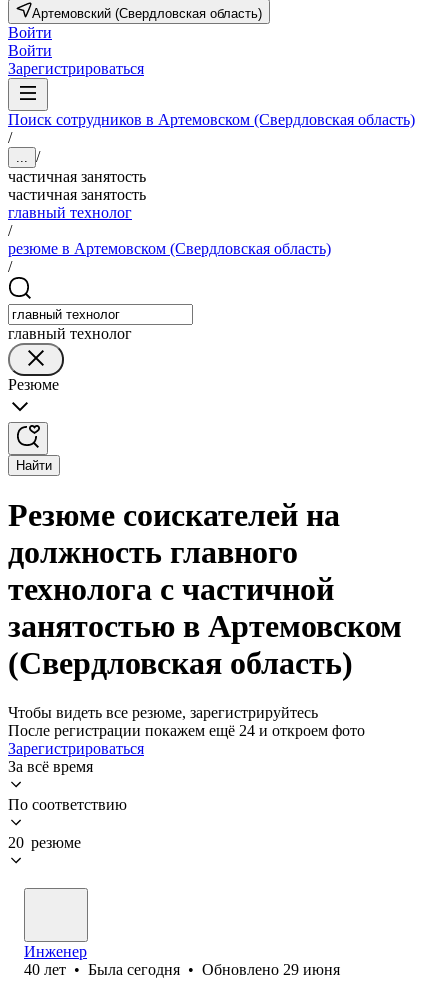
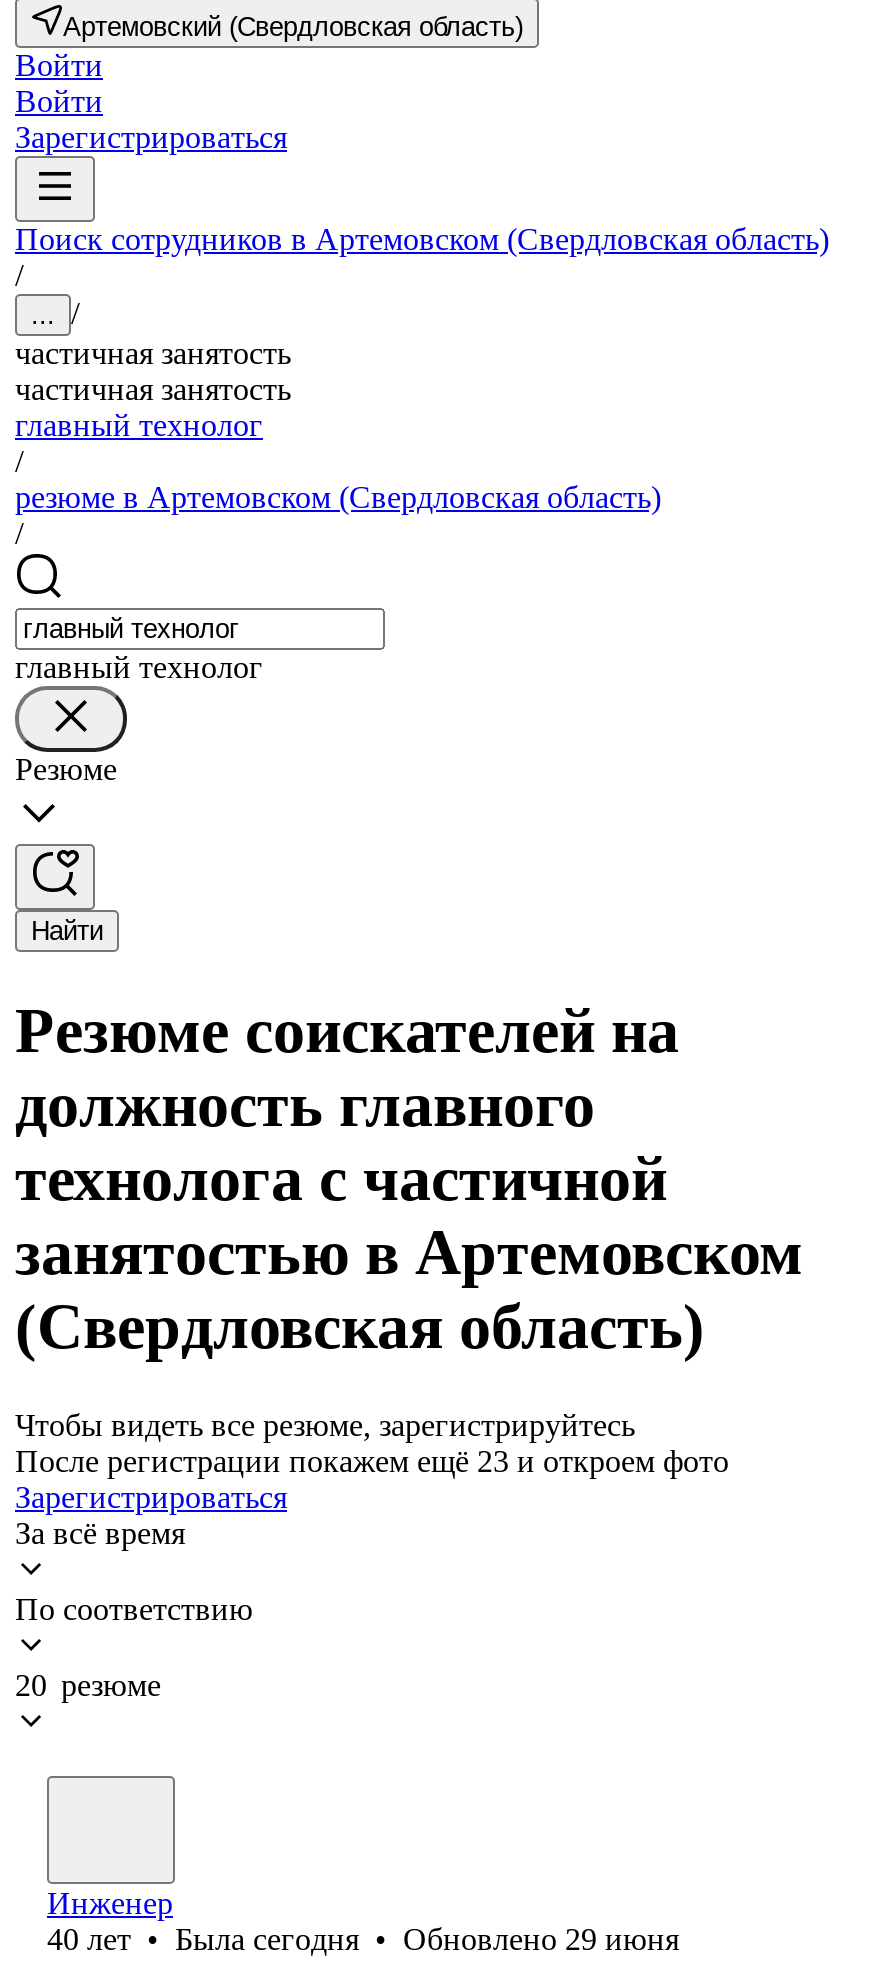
[8,722,365,739] После регистрации покажем ещё 24 и откроем фото -> [15,1444,729,1478] После регистрации покажем ещё 23 и откроем фото

